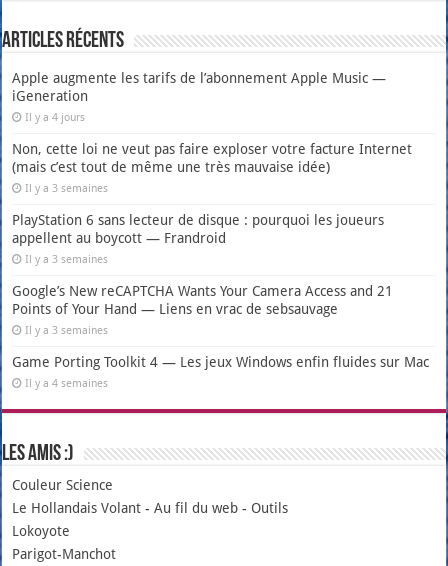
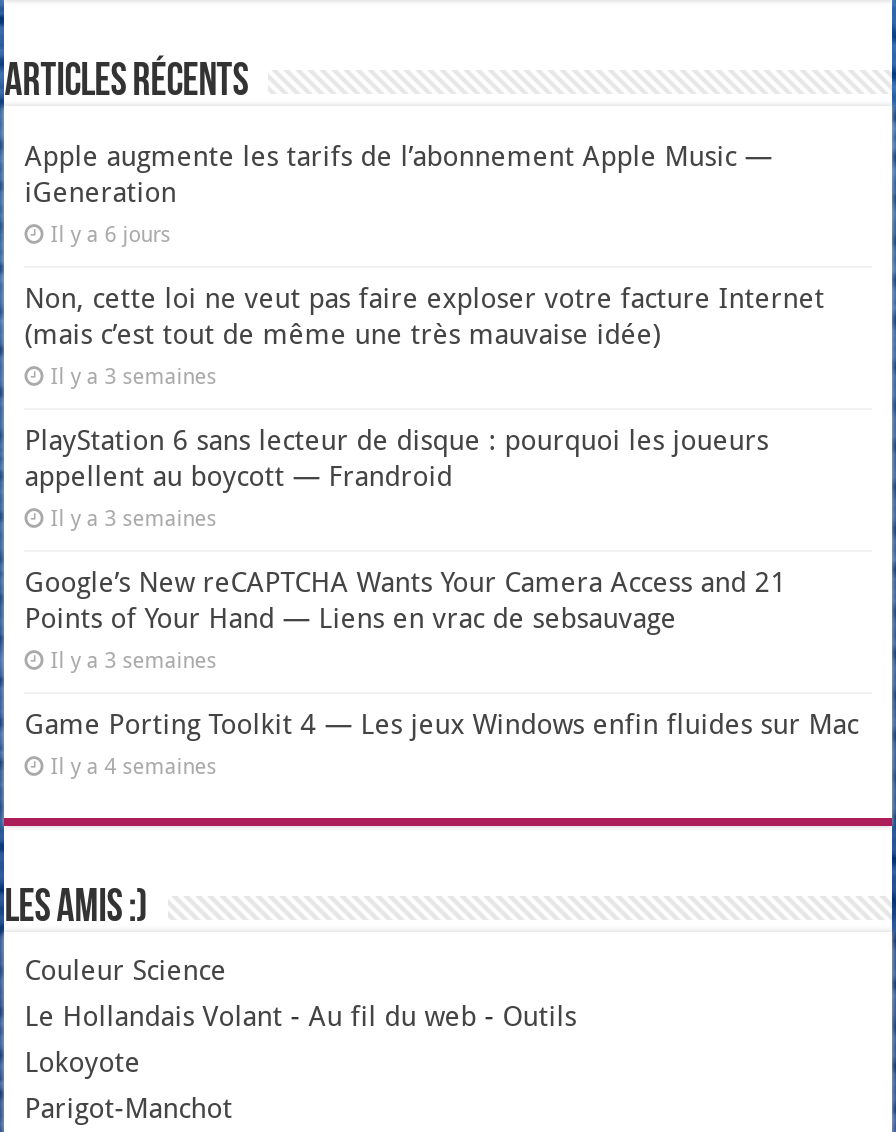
[25,111,85,124] Il y a 4 jours -> [50,222,170,248] Il y a 6 jours

